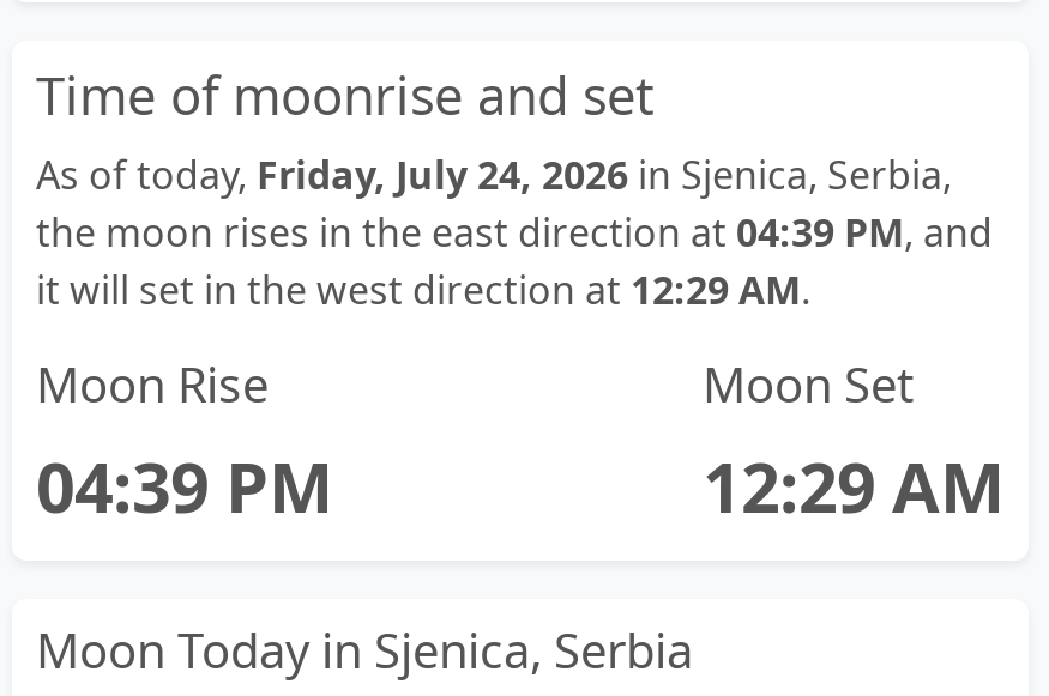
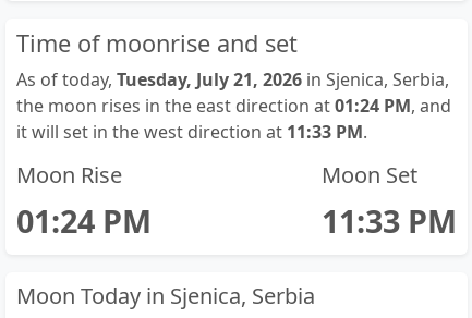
[36,149,952,201] As of today, Friday, July 24, 2026 in Sjenica, Serbia, -> [16,68,449,91] As of today, Tuesday, July 21, 2026 in Sjenica, Serbia,
[36,206,993,259] the moon rises in the east direction at 04:39 PM, and -> [16,94,451,118] the moon rises in the east direction at 01:24 PM, and
[36,264,810,316] it will set in the west direction at 12:29 AM. -> [16,120,367,144] it will set in the west direction at 11:33 PM.
[36,438,333,532] 04:39 PM -> [16,199,152,242] 01:24 PM
[703,438,1005,532] 12:29 AM -> [322,199,457,242] 11:33 PM

